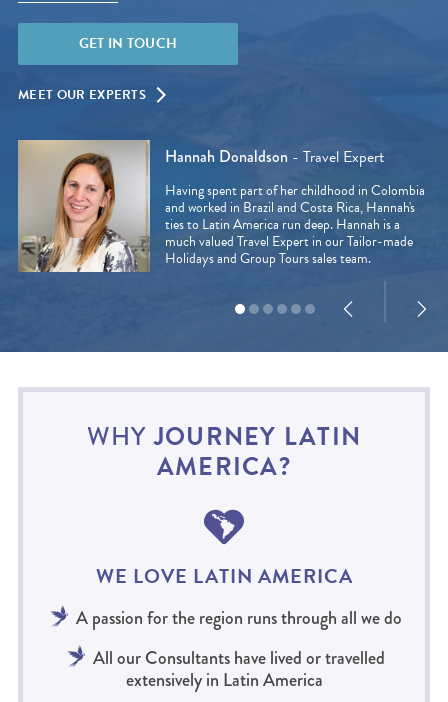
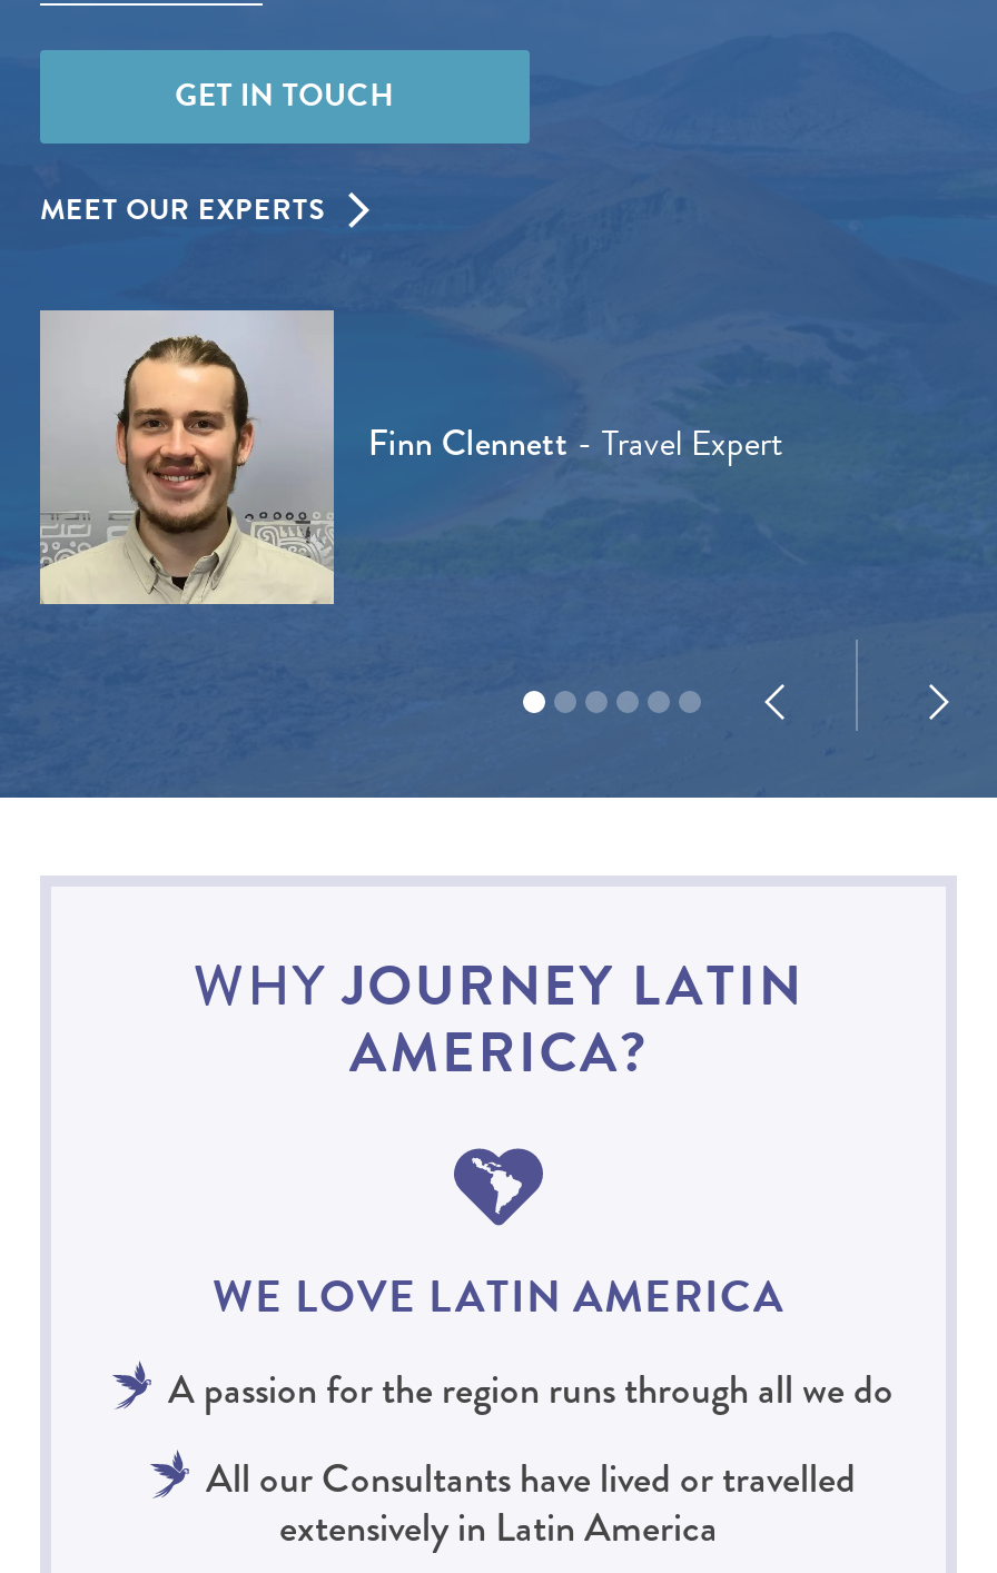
[18,140,425,272] [image] | Hannah Donaldson - Travel Expert | Having spent part of her childhood in Colombia | and worked in Brazil and Costa Rica, Hannah's | ties to Latin America run deep. Hannah is a | much valued Travel Expert in our Tailor-made | Holidays and Group Tours sales team. -> [38,310,782,606] [image] | Finn Clennett - Travel Expert

